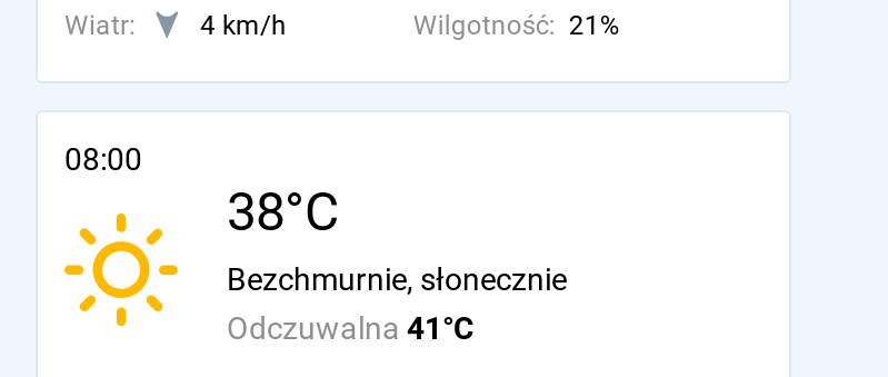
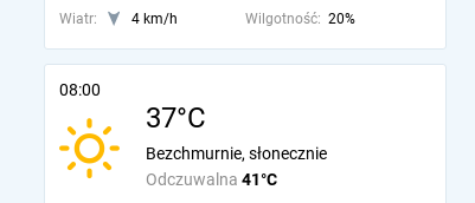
[413,10,620,41] Wilgotność: 21% -> [245,11,355,27] Wilgotność: 20%
[227,181,340,244] 38°C -> [146,102,206,135] 37°C

